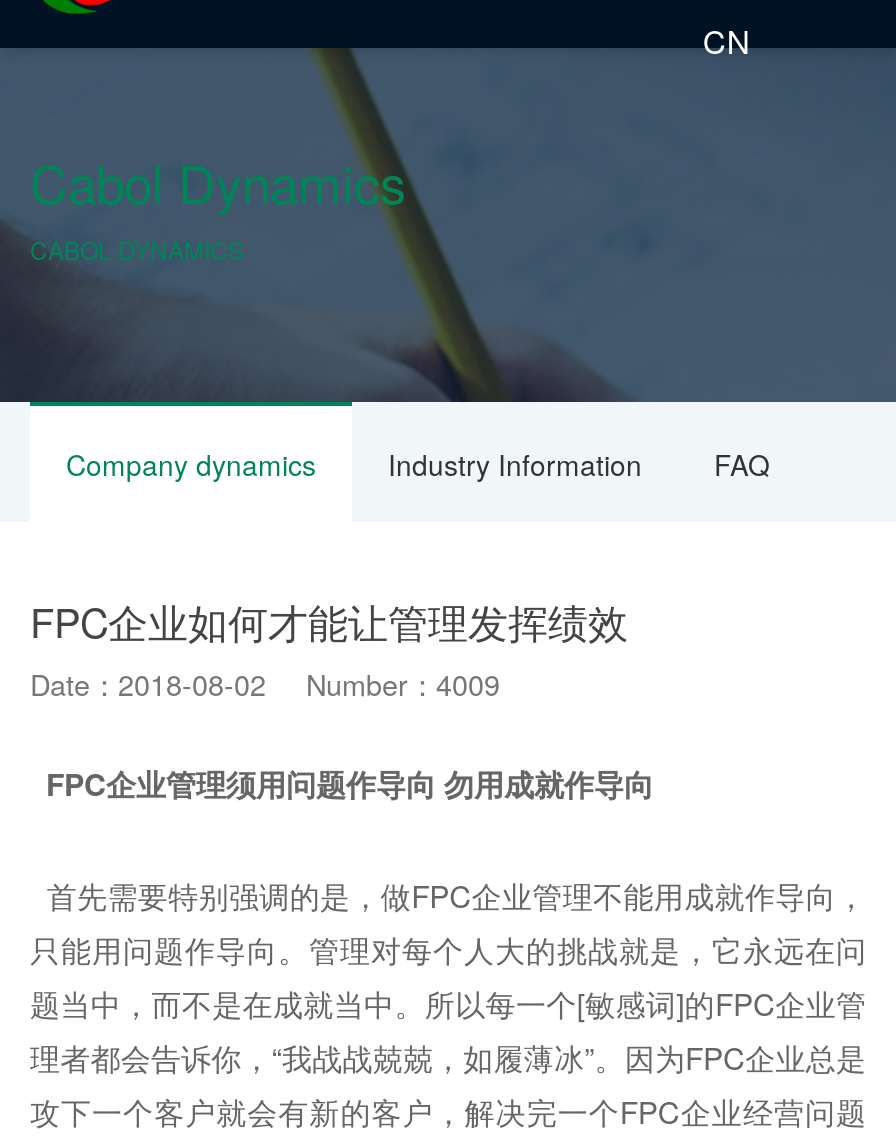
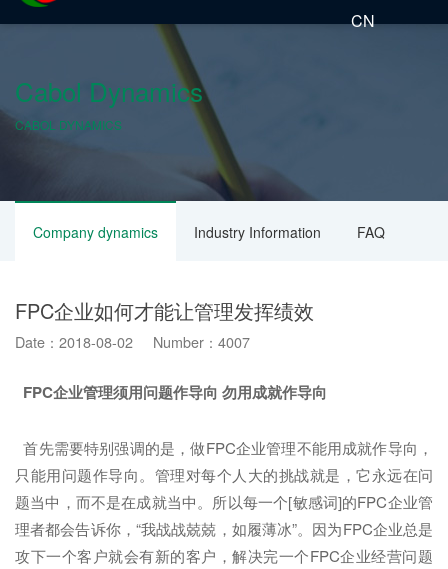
[30,662,500,704] Date：2018-08-02 Number：4009 -> [15,331,250,352] Date：2018-08-02 Number：4007

